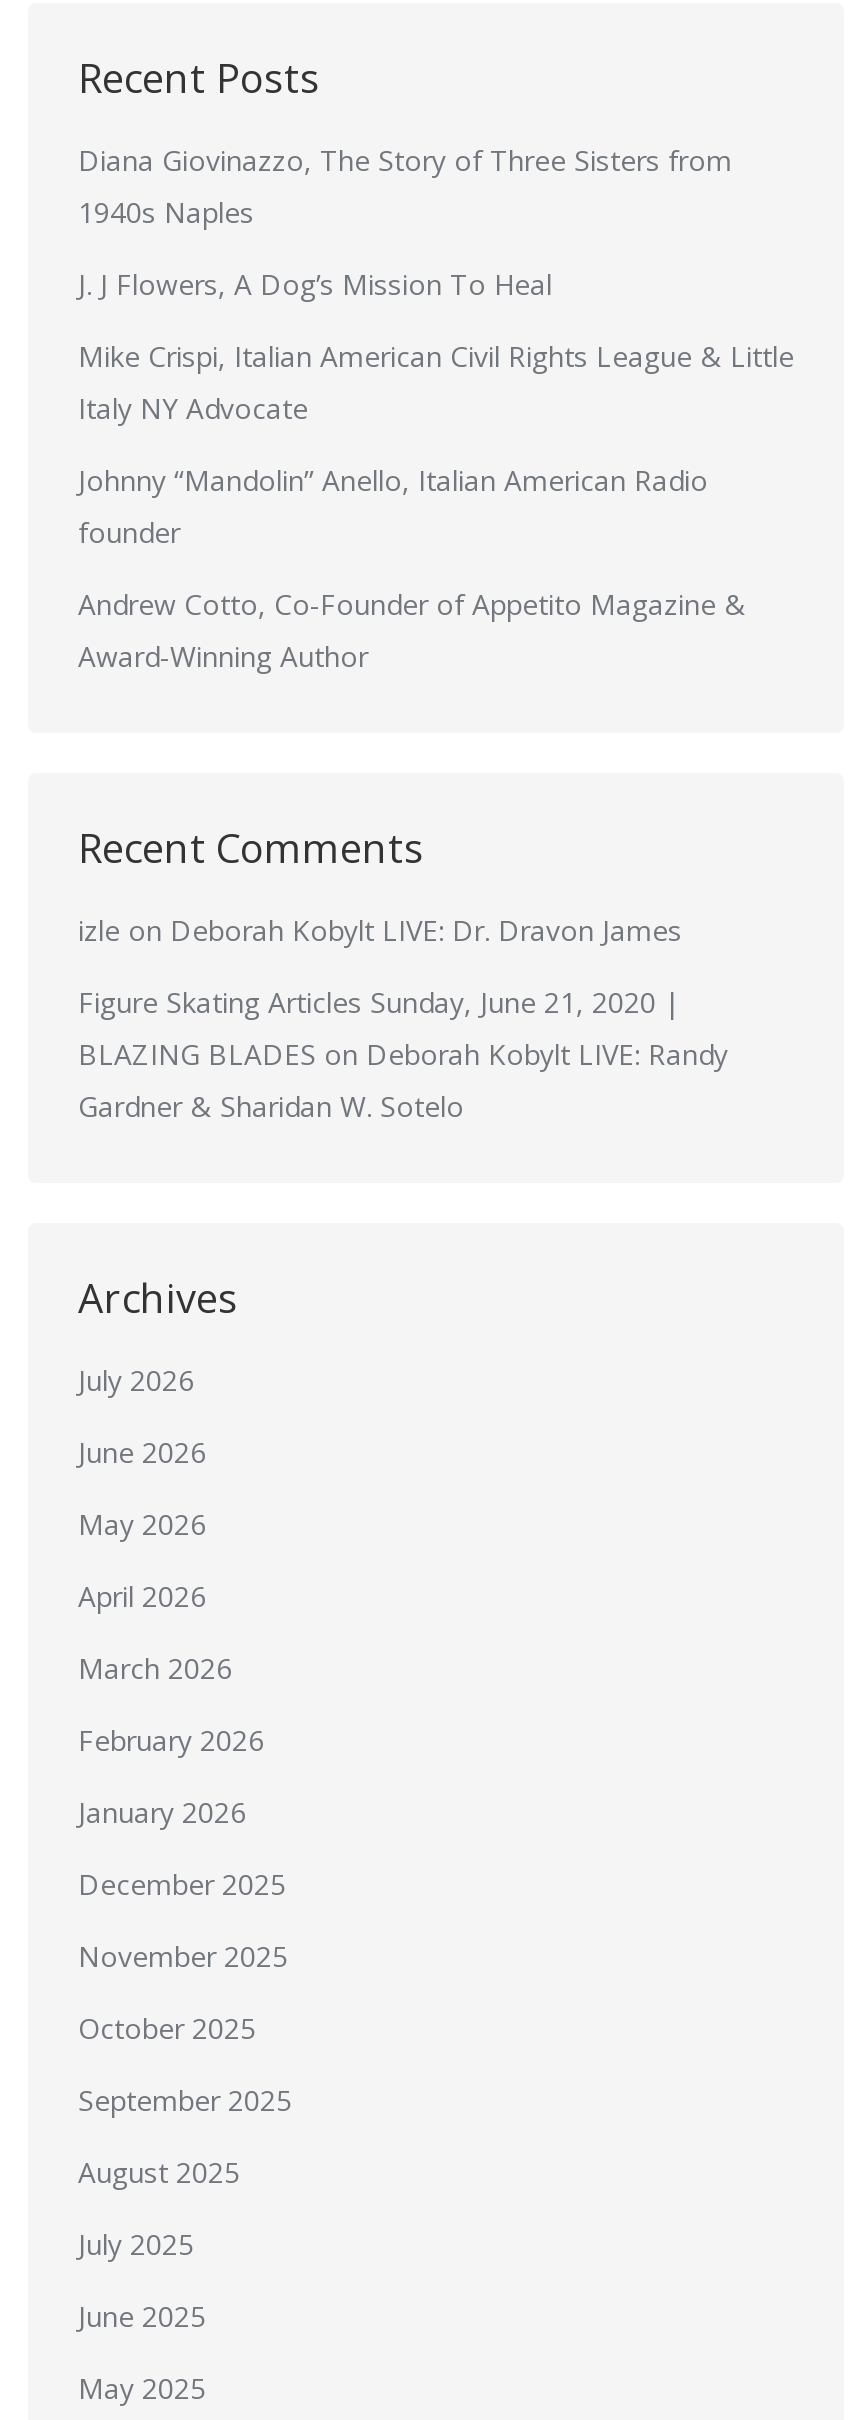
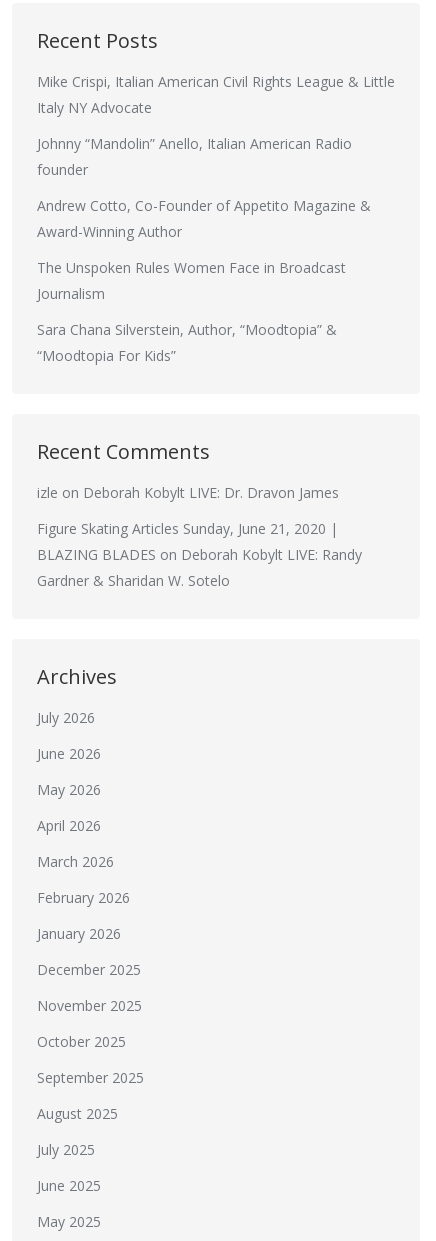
[78,141,732,303] Diana Giovinazzo, The Story of Three Sisters from | 1940s Naples | J. J Flowers, A Dog’s Mission To Heal -> none
moved [78,337,794,675] -> [37,72,395,241]: Mike Crispi, Italian American Civil Rights League & Little | Italy NY Advocate | Johnny “Mandolin” Anello, Italian American Radio | founder | Andrew Cotto, Co-Founder of Appetito Magazine & | Award-Winning Author
none -> [37,258,346,365] The Unspoken Rules Women Face in Broadcast | Journalism | Sara Chana Silverstein, Author, “Moodtopia” & | “Moodtopia For Kids”

